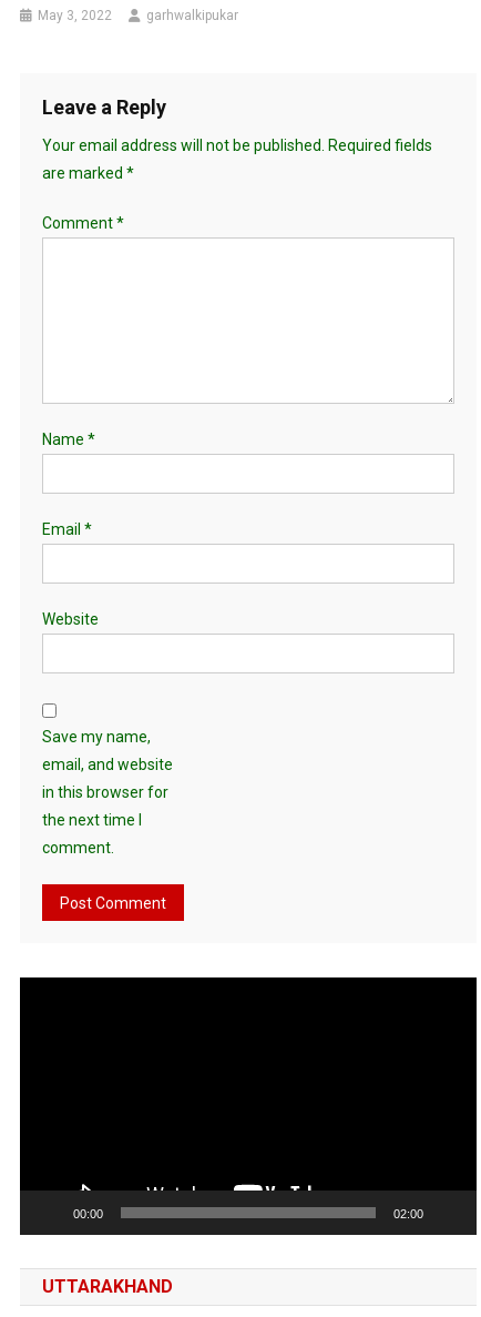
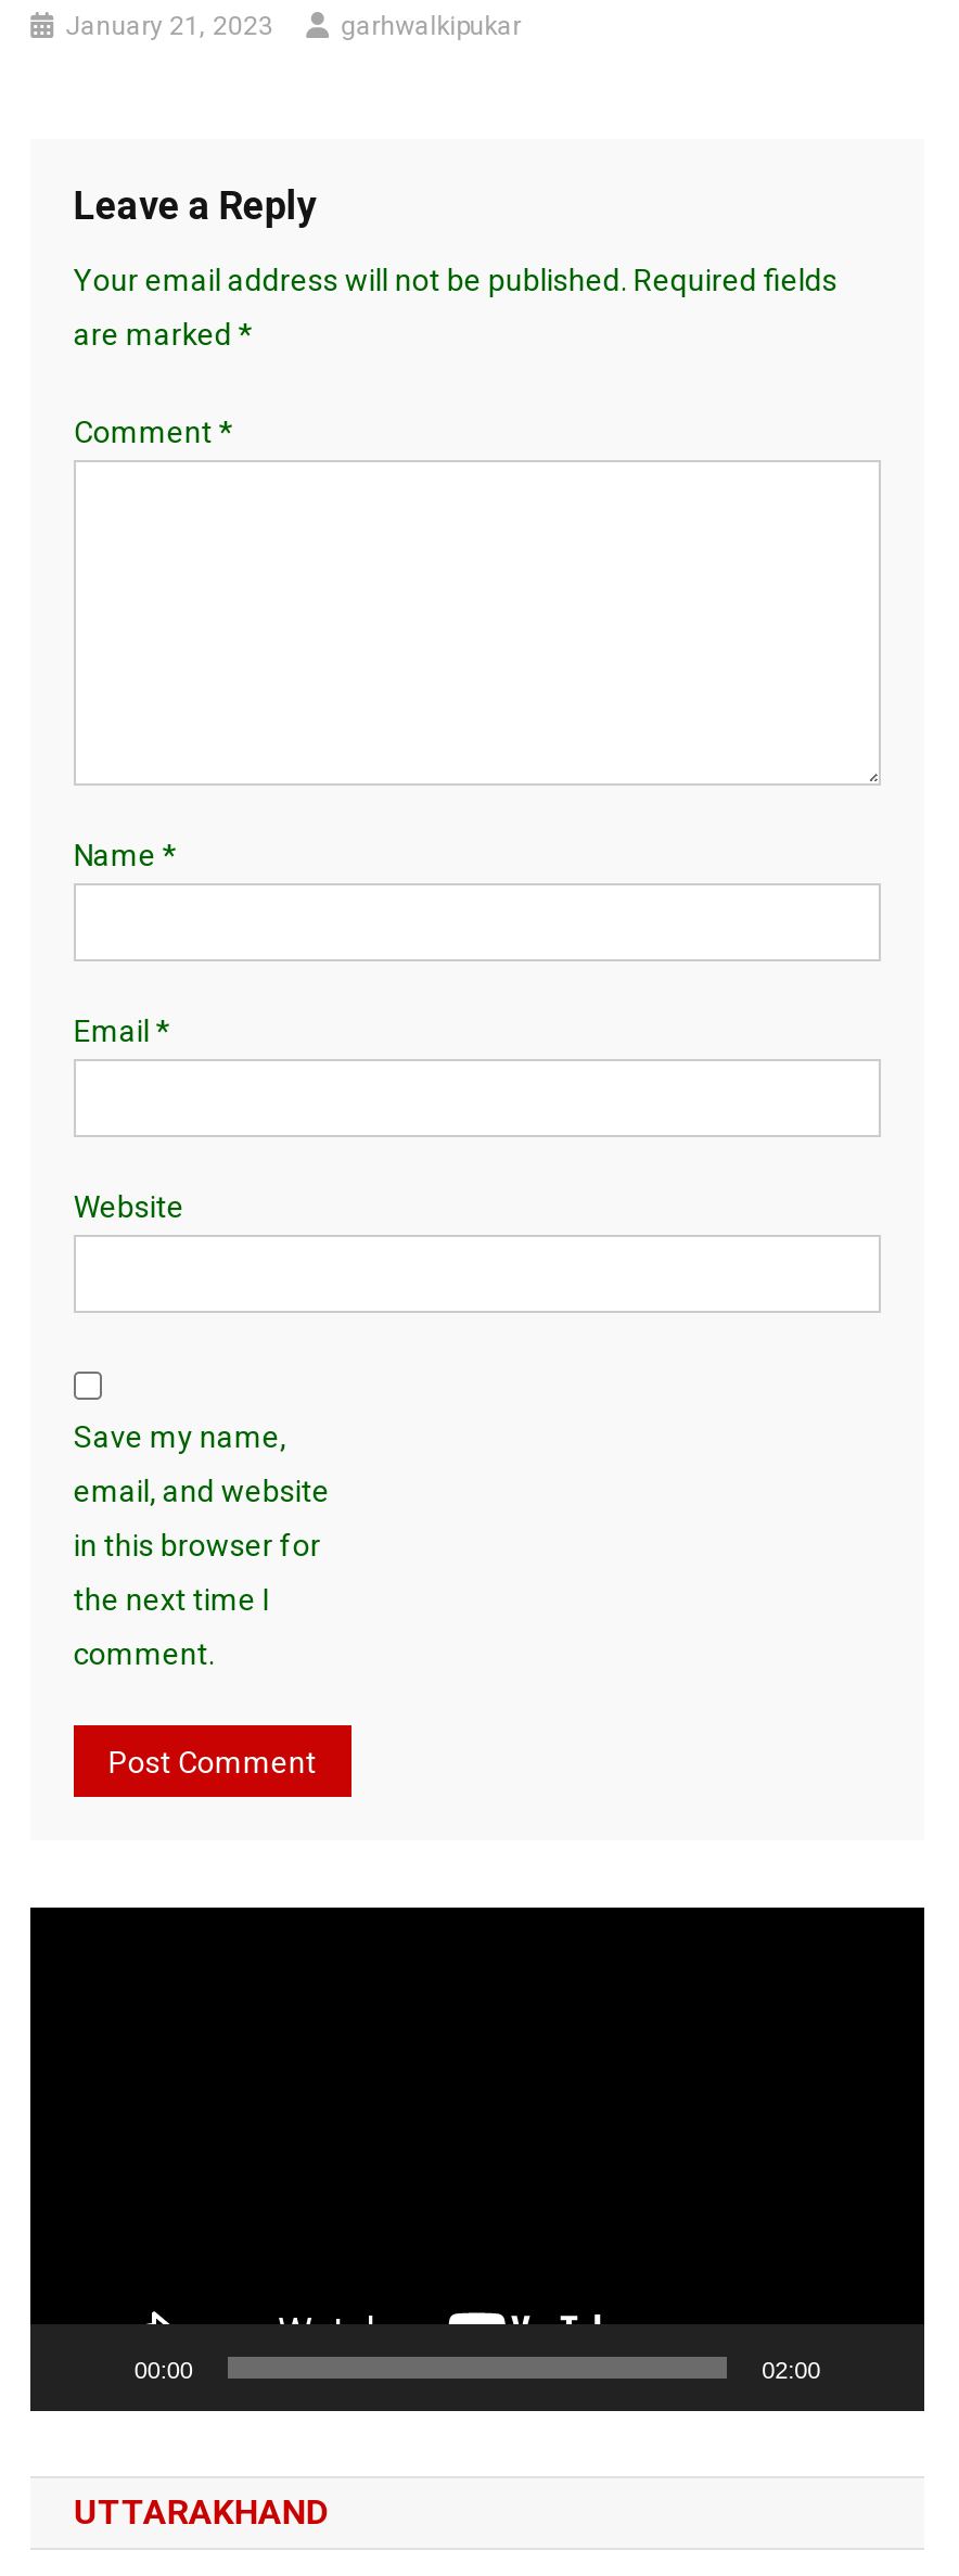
[38,8,112,24] May 3, 2022 -> [65,12,274,42] January 21, 2023

